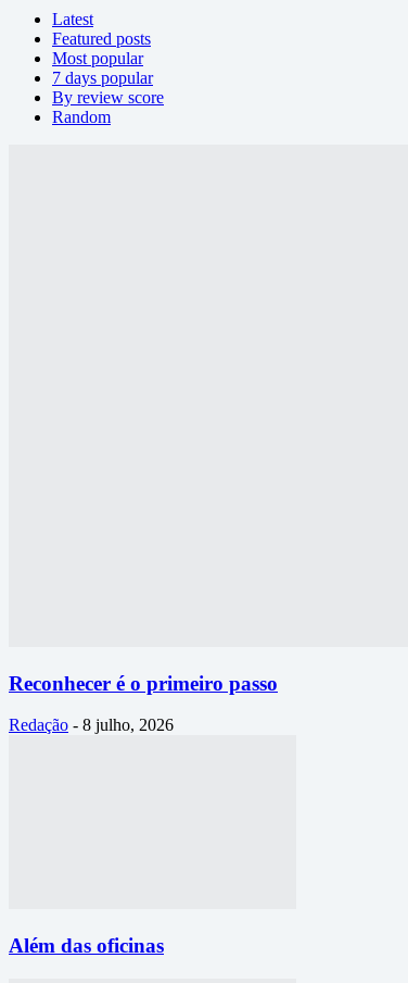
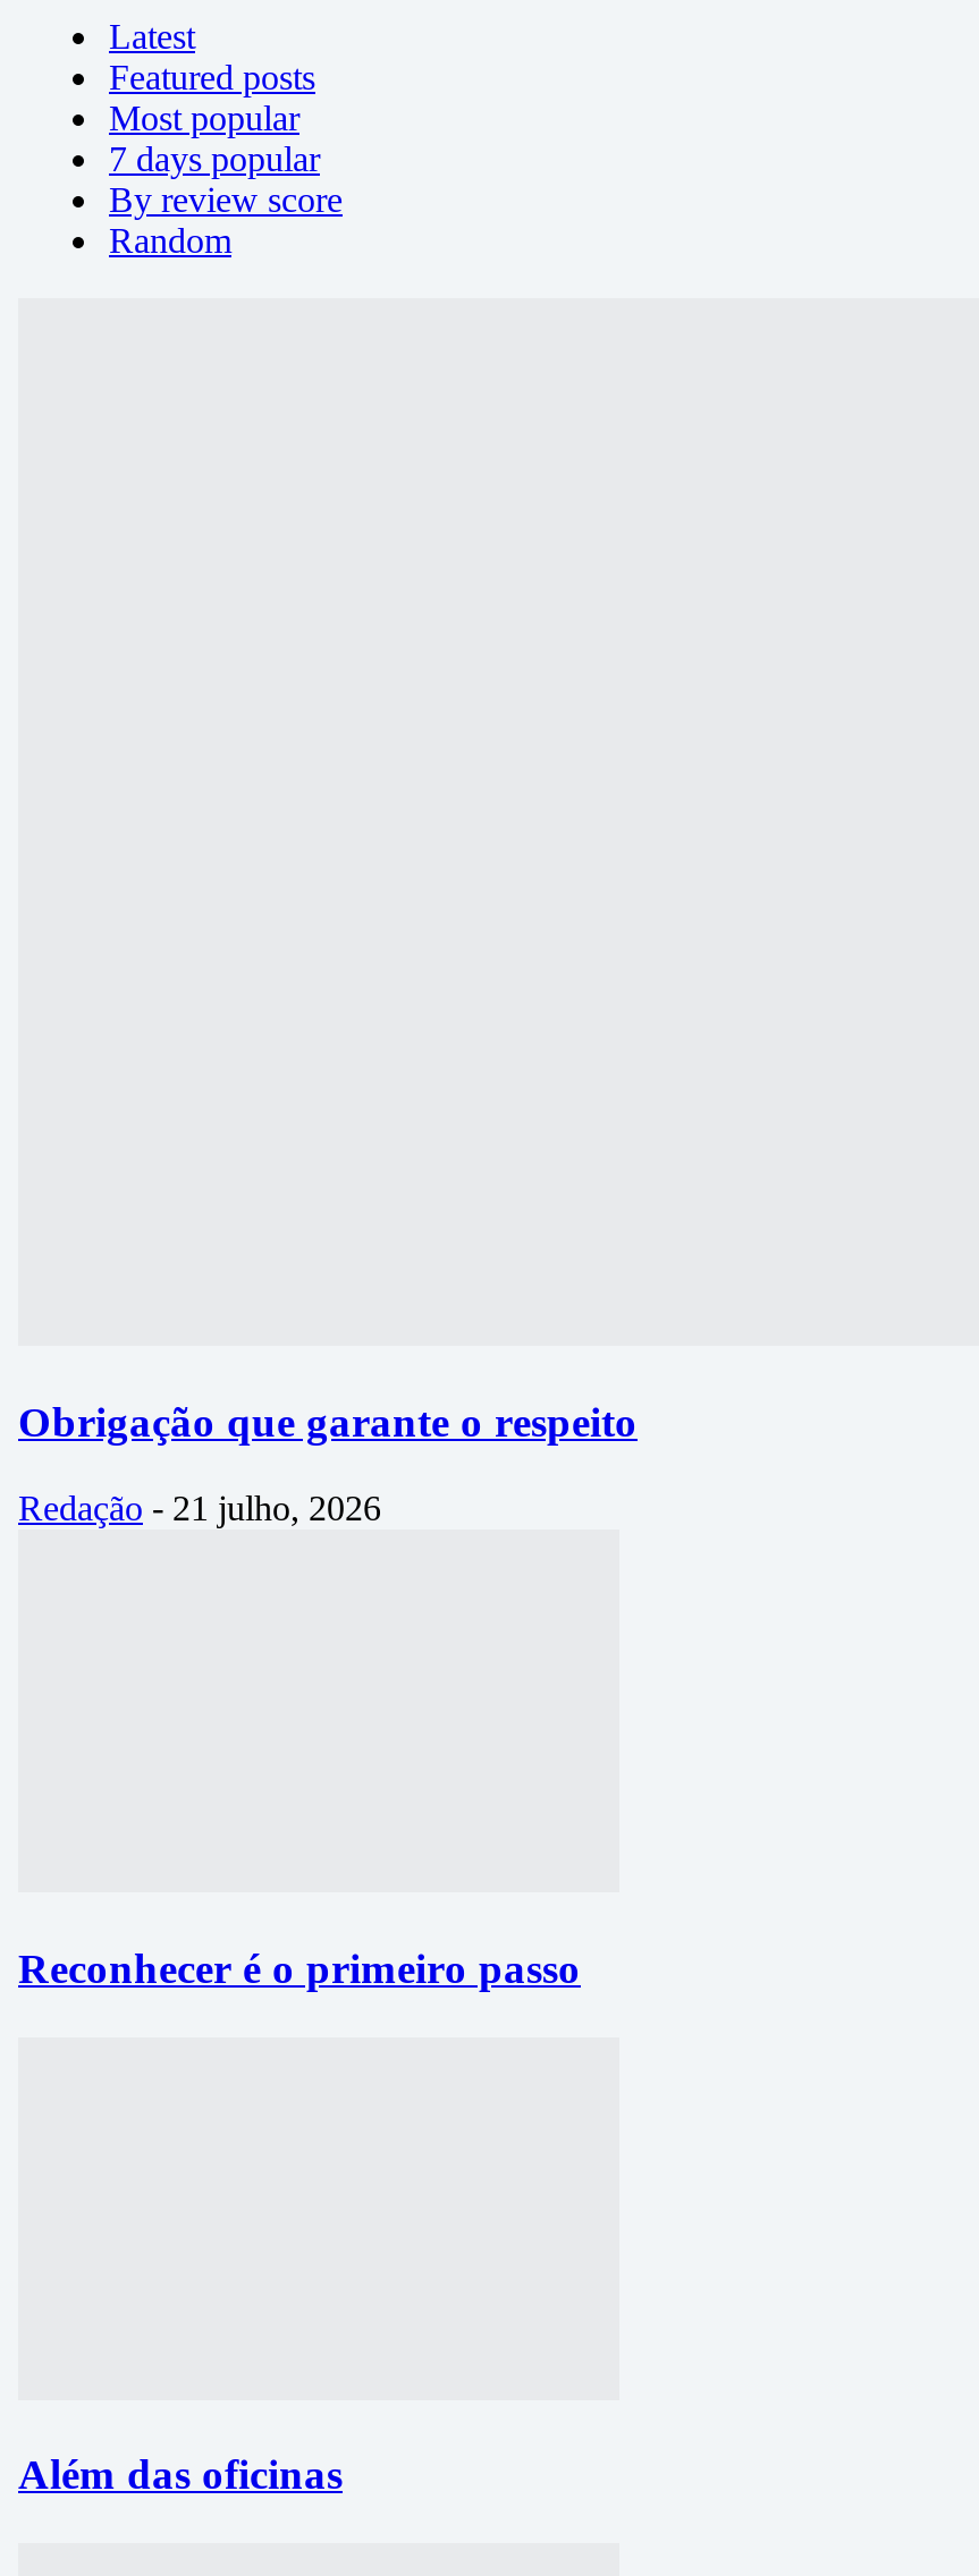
none -> [18,1397,638,1528] Obrigação que garante o respeito | Redação - 21 julho, 2026
moved [9,672,278,694] -> [18,1944,581,1992]: Reconhecer é o primeiro passo
[9,716,174,734] Redação - 8 julho, 2026 -> none

